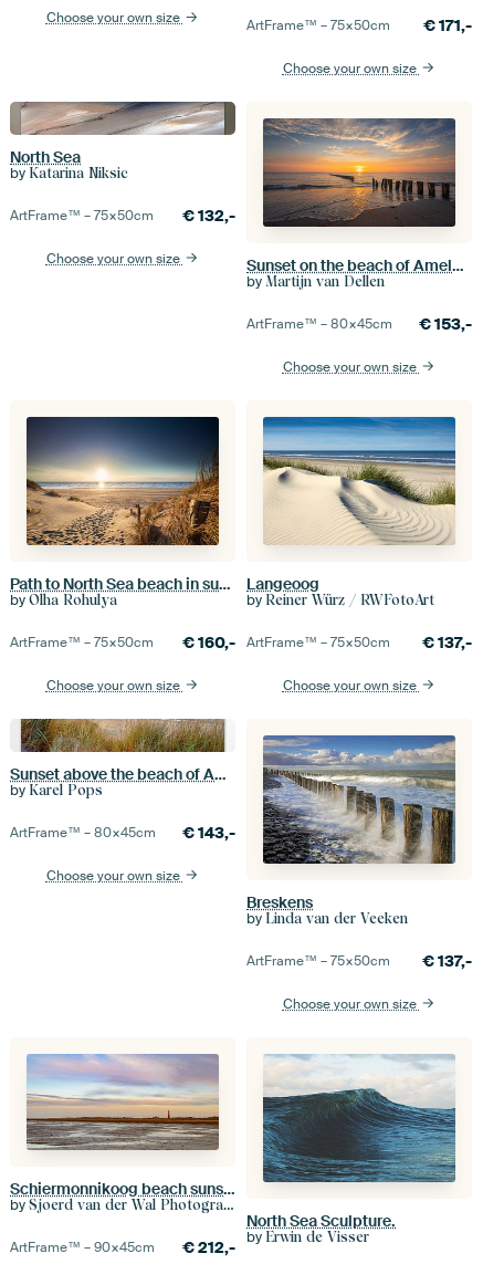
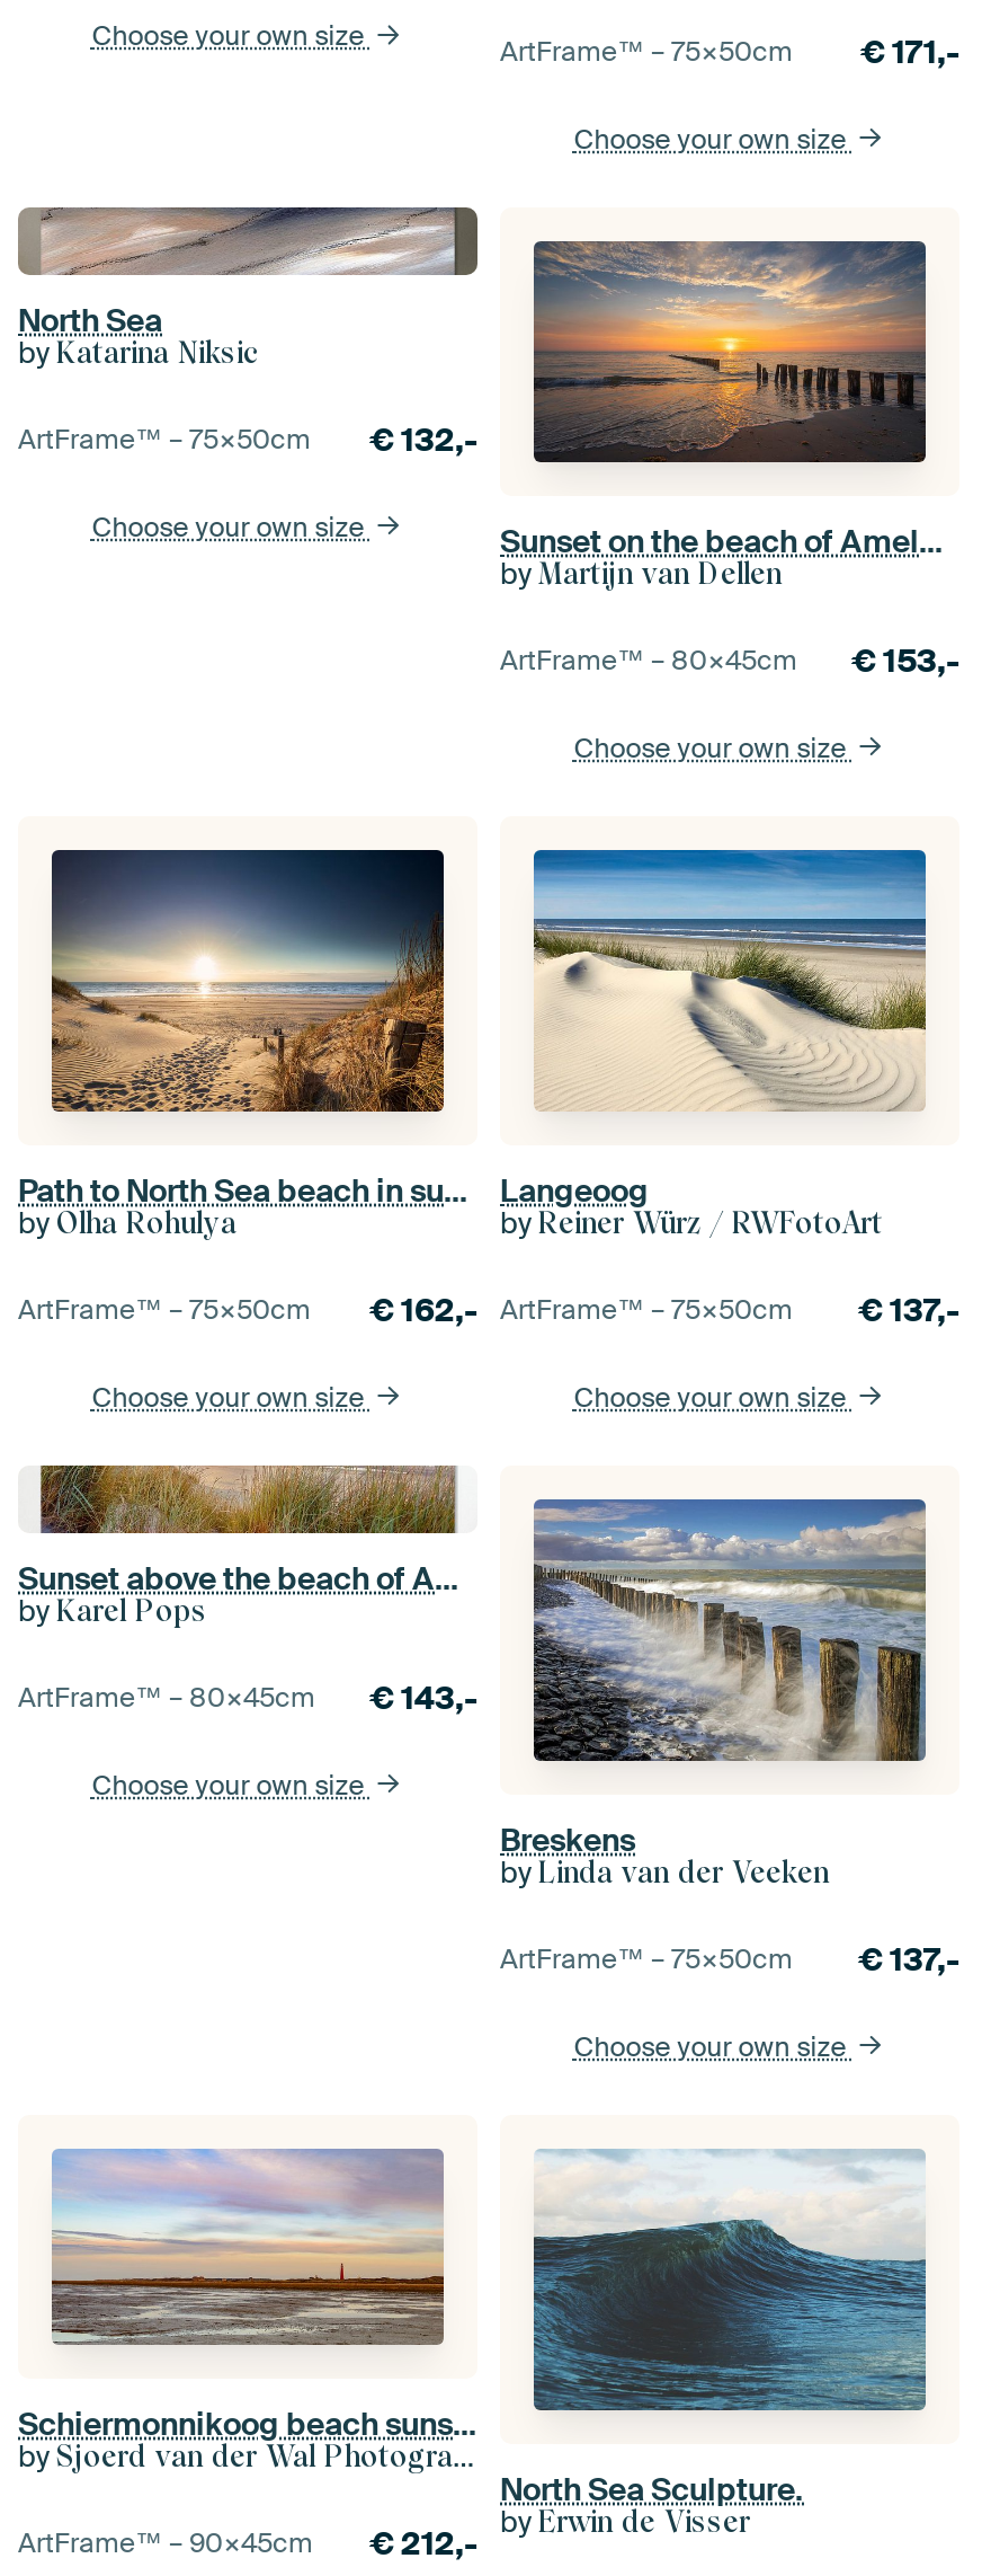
[10,632,472,652] ArtFrame™ – 75×50cm €160,- ArtFrame™ – 75×50cm €137,- -> [18,1289,959,1329] ArtFrame™ – 75×50cm €162,- ArtFrame™ – 75×50cm €137,-

